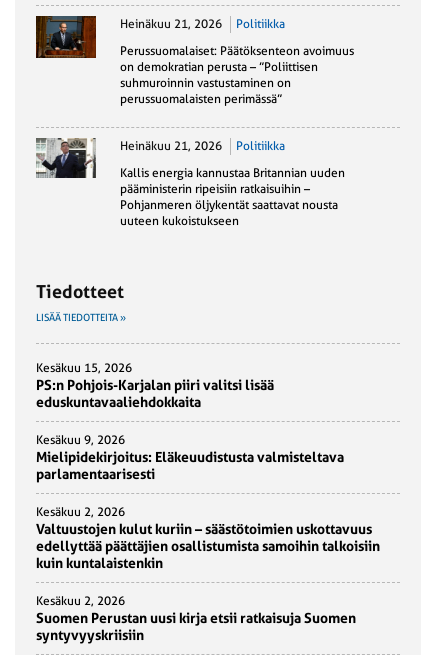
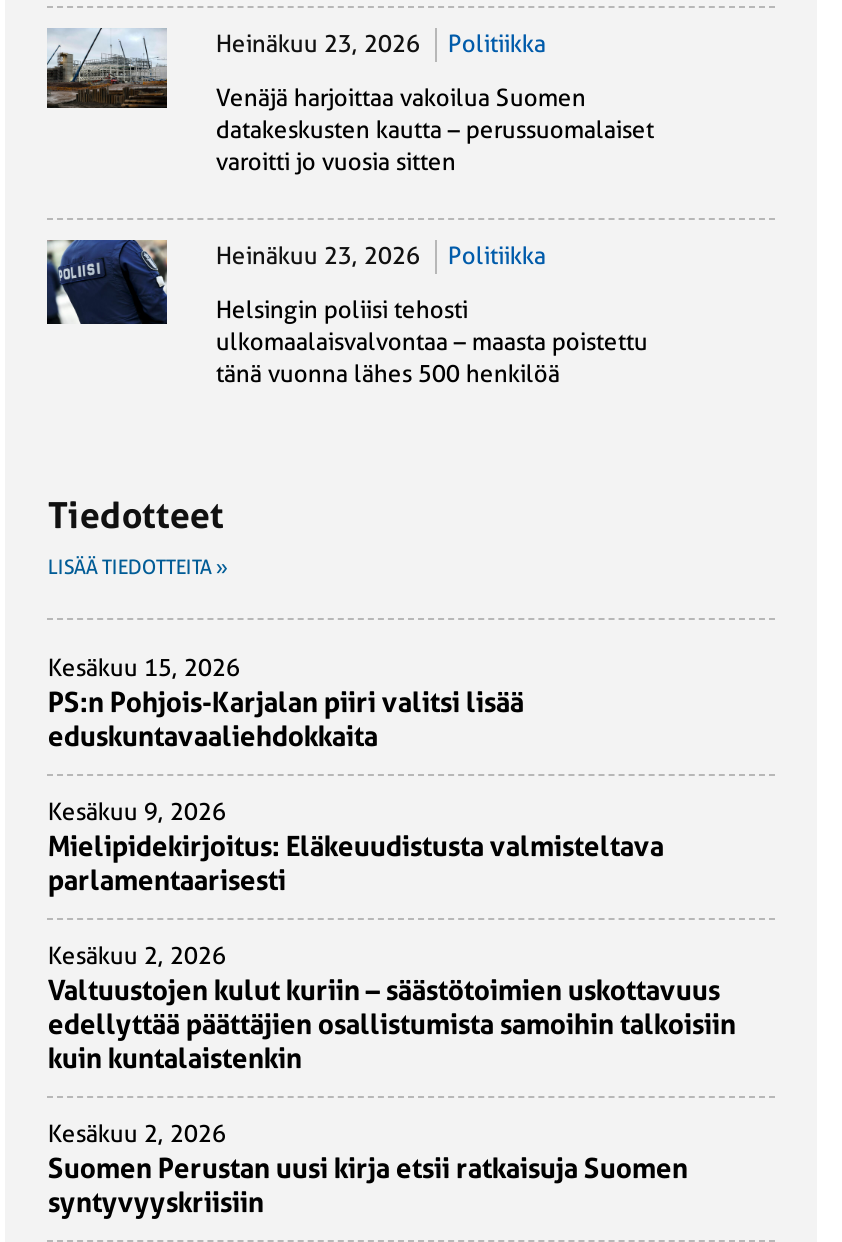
[35,15,285,59] [image] | Heinäkuu 21, 2026 Politiikka -> [45,28,546,110] [image] | Heinäkuu 23, 2026 Politiikka
[120,44,354,106] Perussuomalaiset: Päätöksenteon avoimuus | on demokratian perusta – ”Poliittisen | suhmuroinnin vastustaminen on | perussuomalaisten perimässä” -> [216,85,654,177] Venäjä harjoittaa vakoilua Suomen | datakeskusten kautta – perussuomalaiset | varoitti jo vuosia sitten
[36,137,285,180] [image] | Heinäkuu 21, 2026 Politiikka -> [45,238,546,326] [image] | Heinäkuu 23, 2026 Politiikka
[120,166,345,228] Kallis energia kannustaa Britannian uuden | pääministerin ripeisiin ratkaisuihin – | Pohjanmeren öljykentät saattavat nousta | uuteen kukoistukseen -> [216,297,648,389] Helsingin poliisi tehosti | ulkomaalaisvalvontaa – maasta poistettu | tänä vuonna lähes 500 henkilöä

